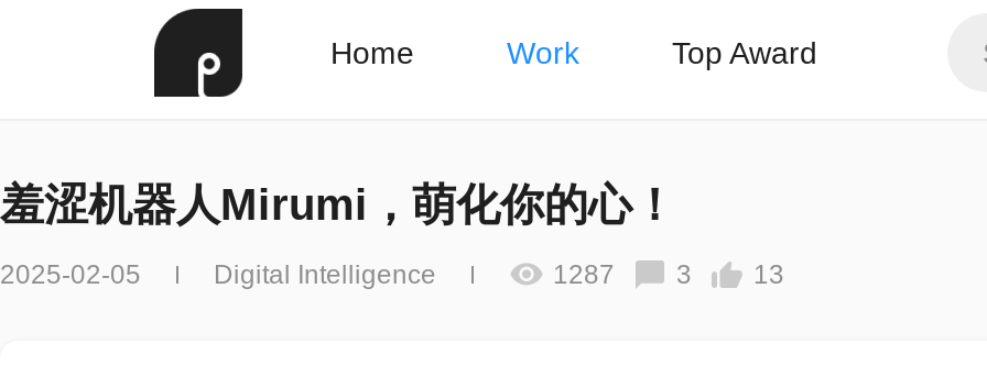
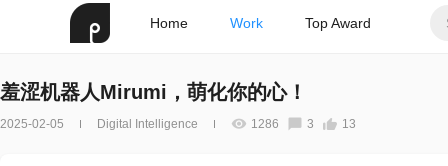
[553,259,784,290] 1287 3 13 -> [251,117,356,131] 1286 3 13

